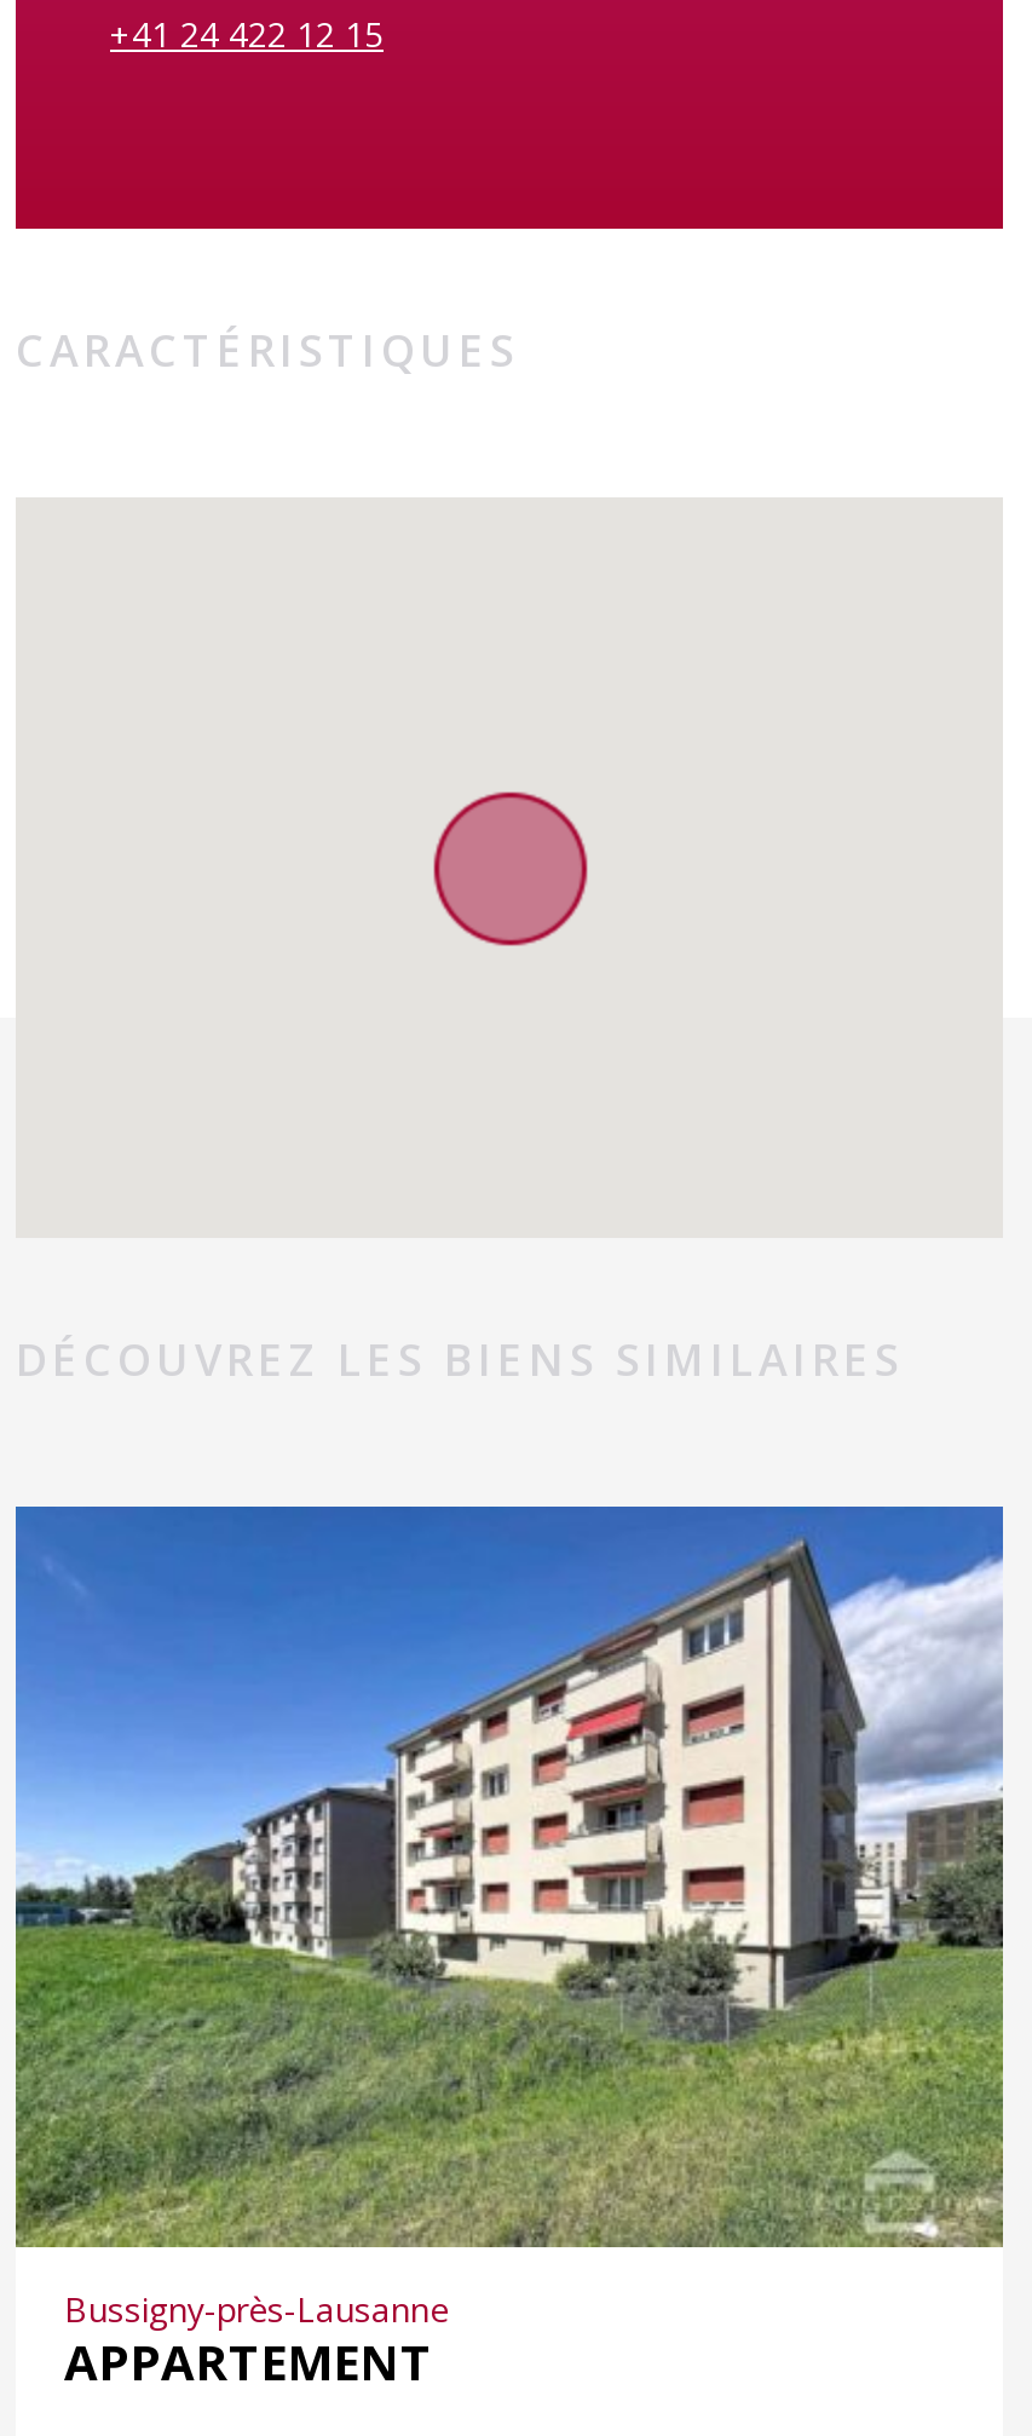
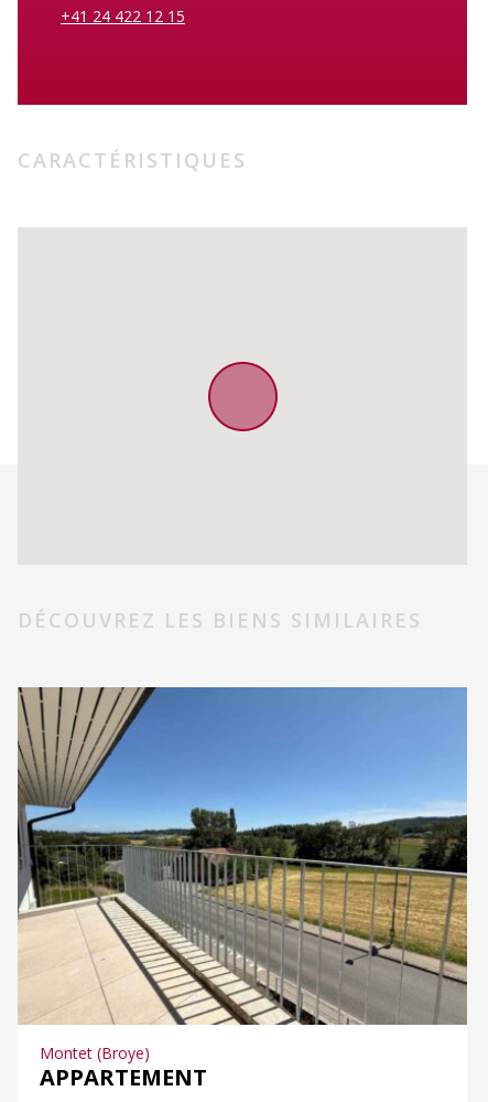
[13,1504,1005,2331] [image] | Bussigny-près-Lausanne -> [17,686,468,1063] [image] | Montet (Broye)

